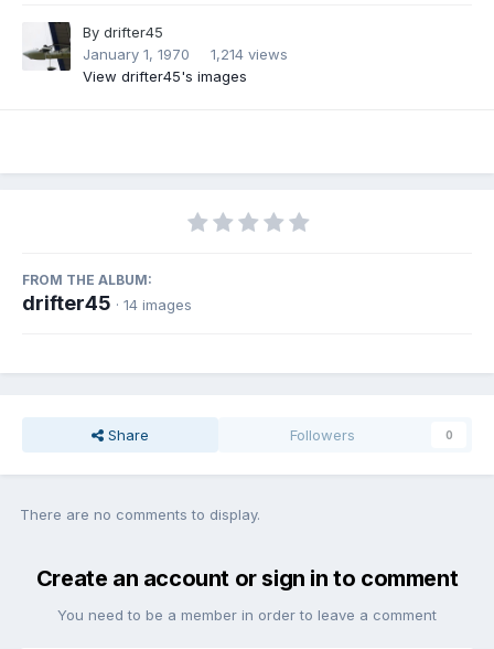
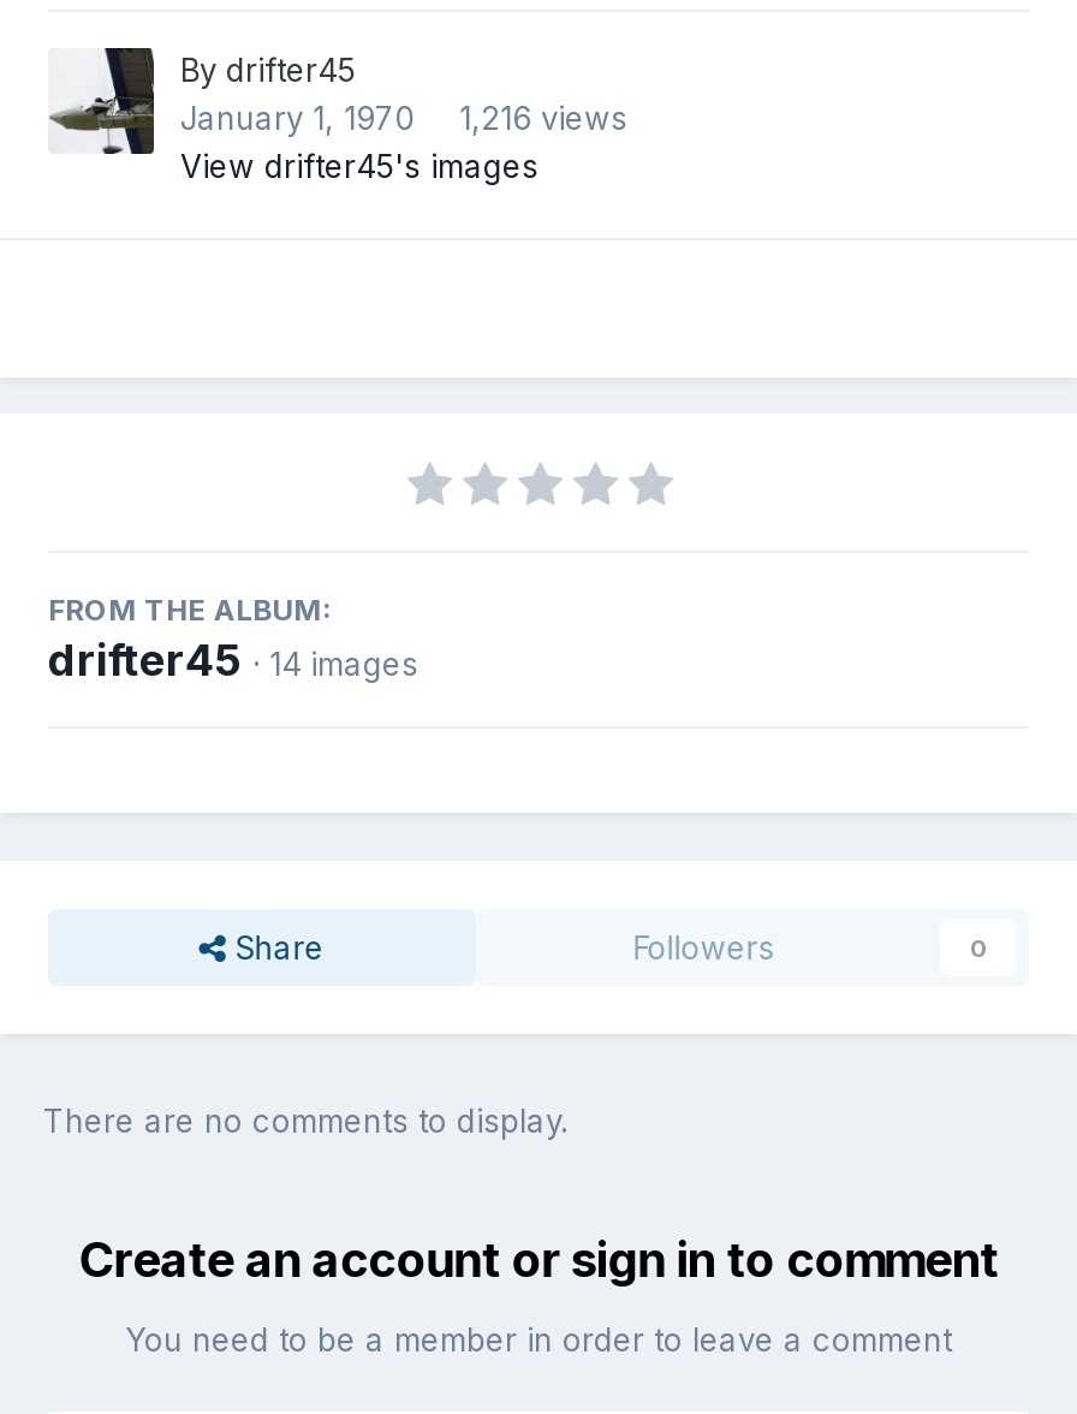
[83,45,288,63] January 1, 1970 1,214 views -> [180,99,627,138] January 1, 1970 1,216 views

